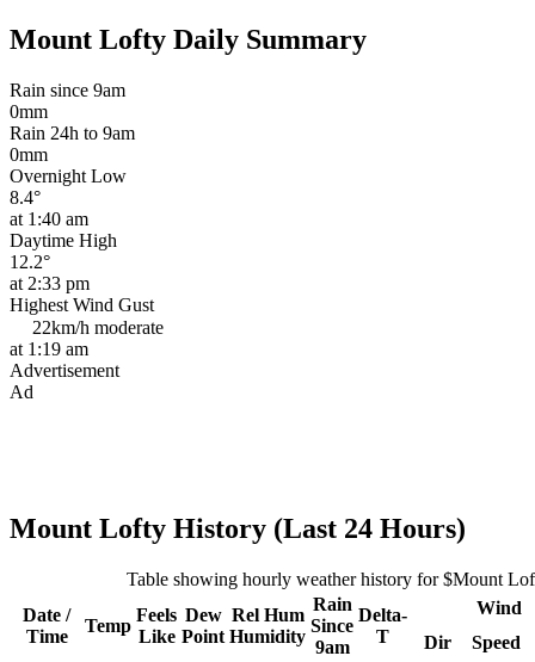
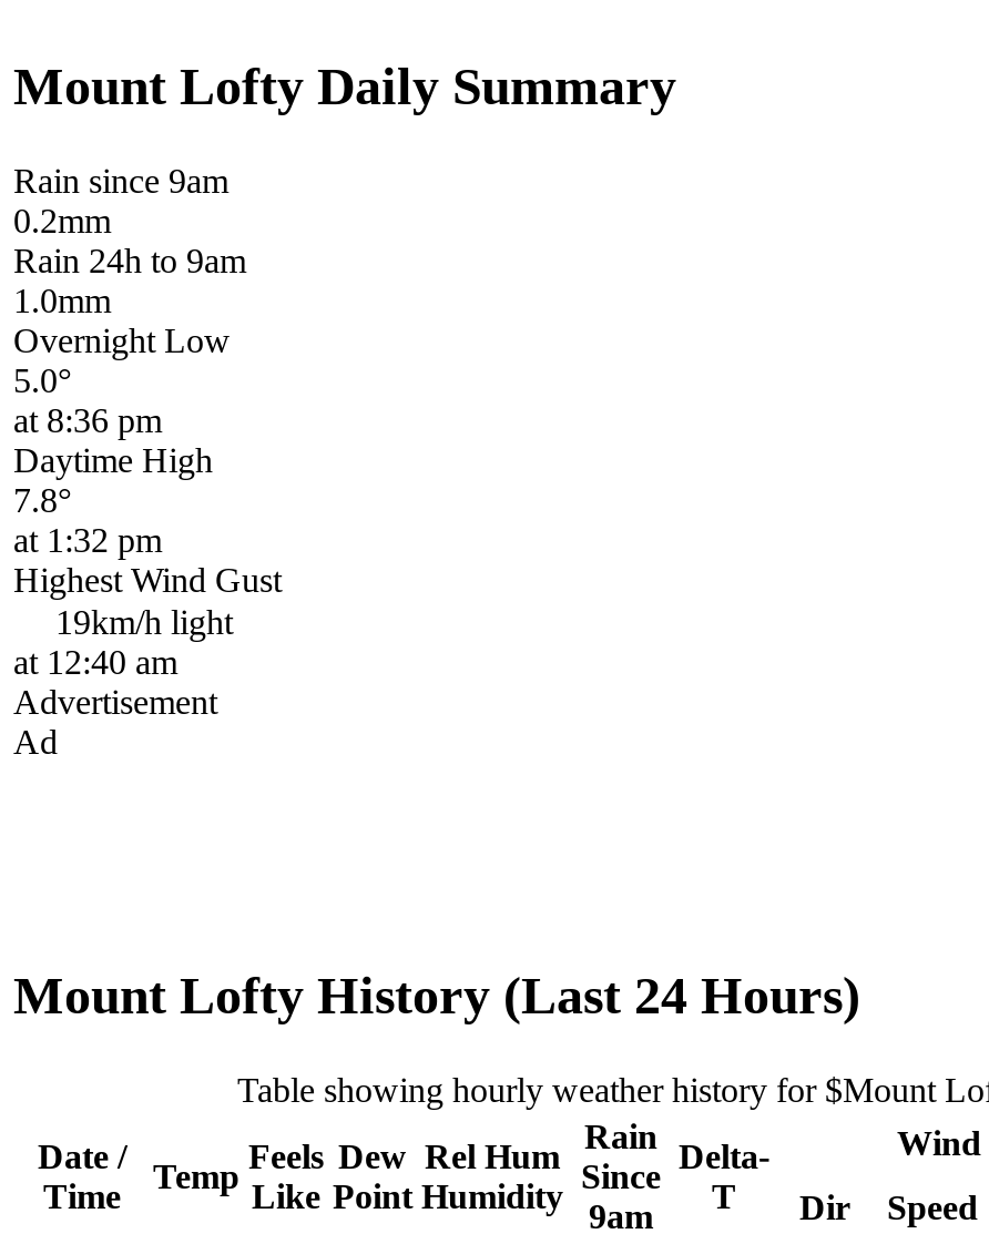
[10,102,48,122] 0mm -> [13,202,111,240] 0.2mm
[10,145,48,165] 0mm -> [13,282,111,320] 1.0mm
[10,188,41,208] 8.4° -> [13,362,71,400] 5.0°
[10,209,88,229] at 1:40 am -> [13,402,162,440] at 8:36 pm
[10,252,50,272] 12.2° -> [13,482,71,520] 7.8°
[10,274,90,294] at 2:33 pm -> [13,522,162,559] at 1:32 pm
[10,318,164,359] 22km/h moderate | at 1:19 am -> [13,604,233,681] 19km/h light | at 12:40 am

